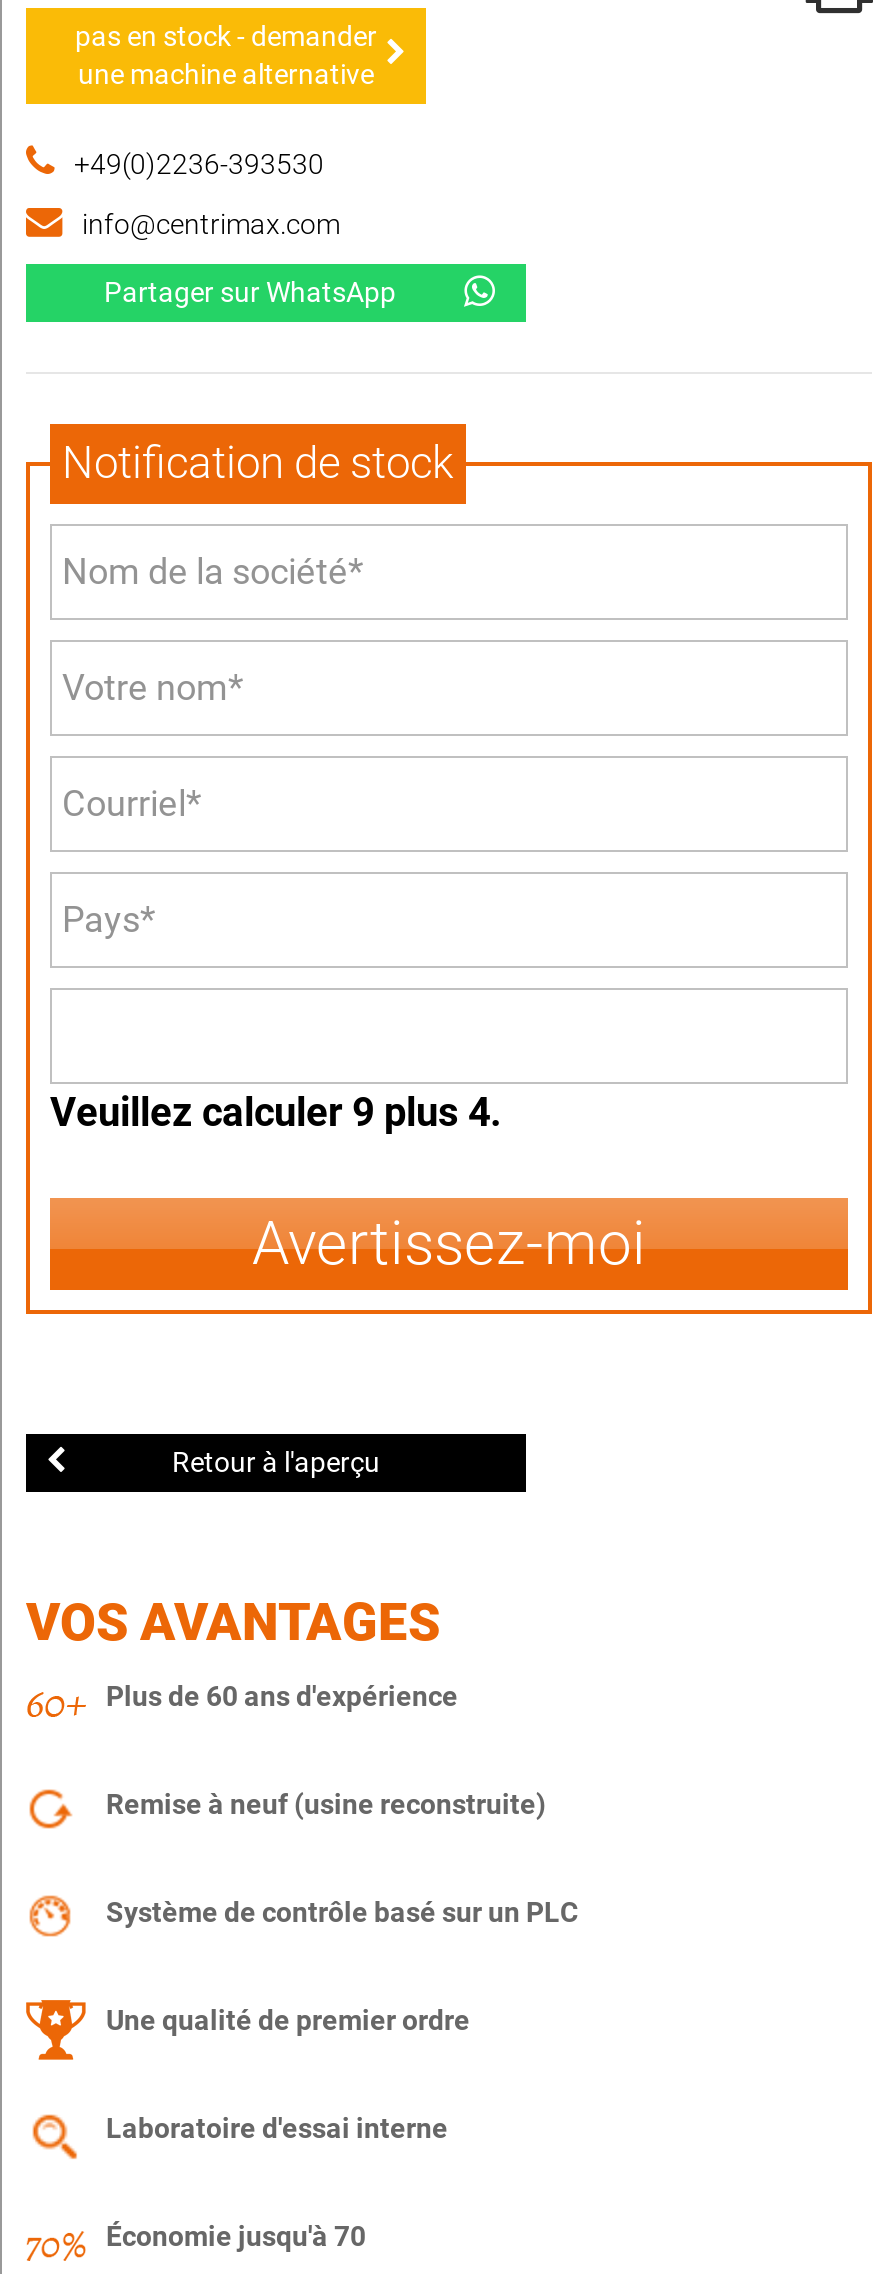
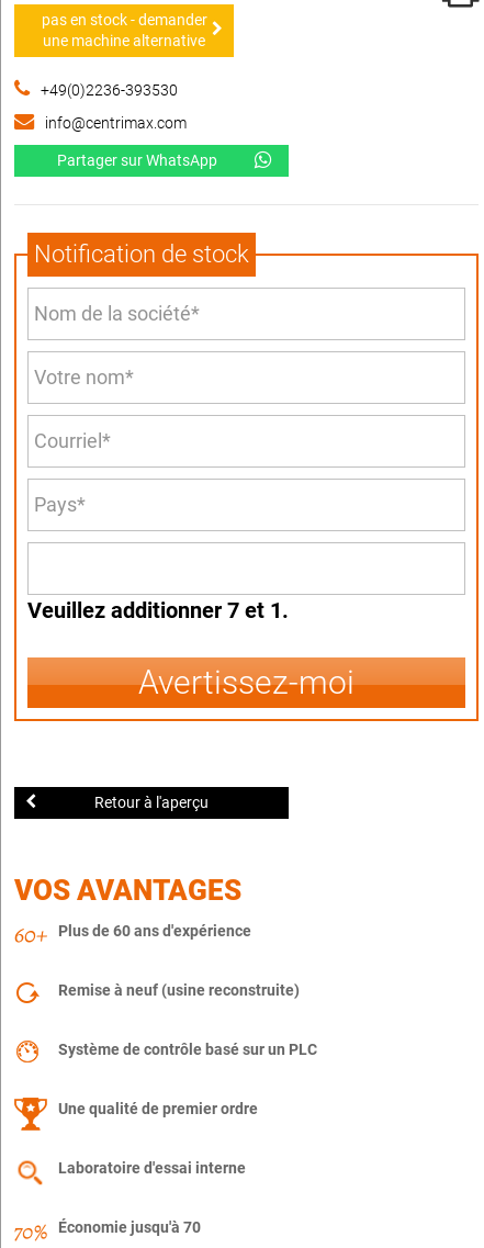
[50,1089,502,1137] Veuillez calculer 9 plus 4. -> [27,598,289,624] Veuillez additionner 7 et 1.

